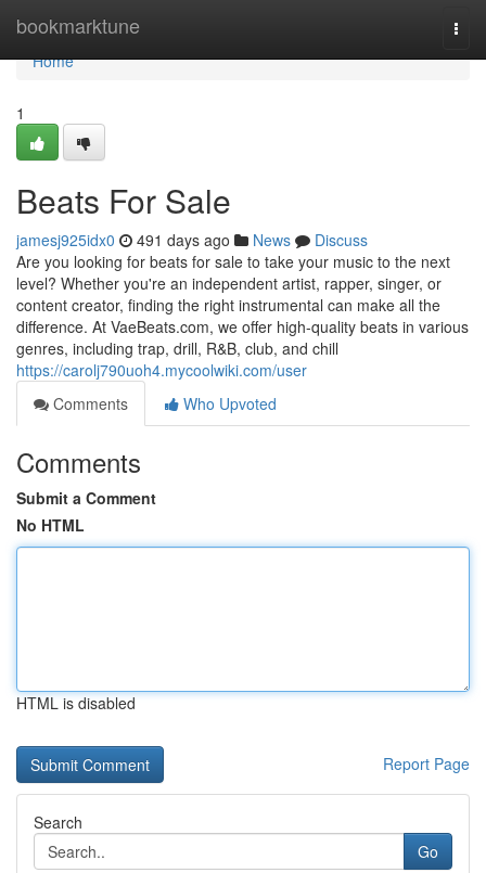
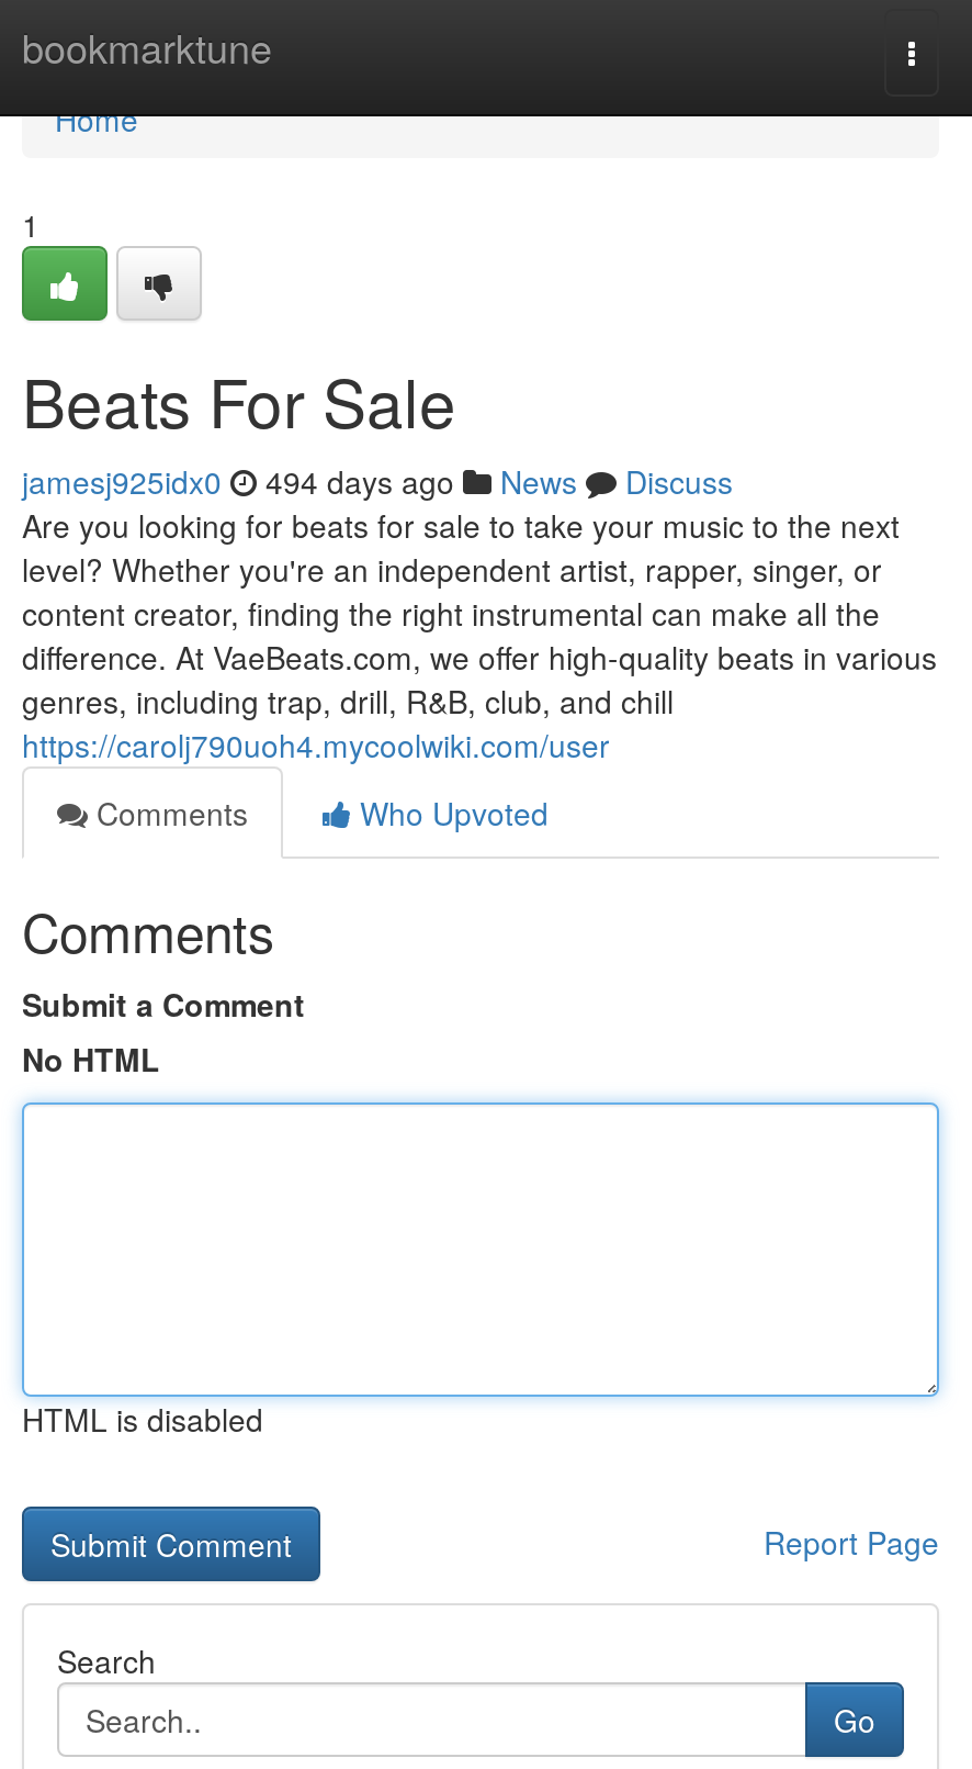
[16,229,368,251] jamesj925idx0 491 days ago News Discuss -> [22,459,733,503] jamesj925idx0 494 days ago News Discuss

